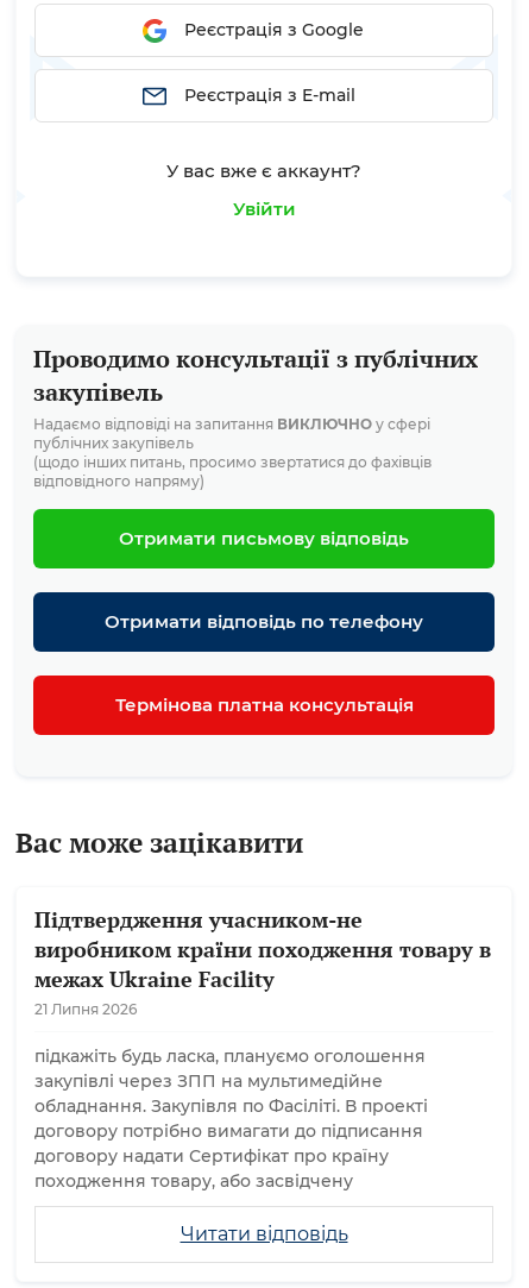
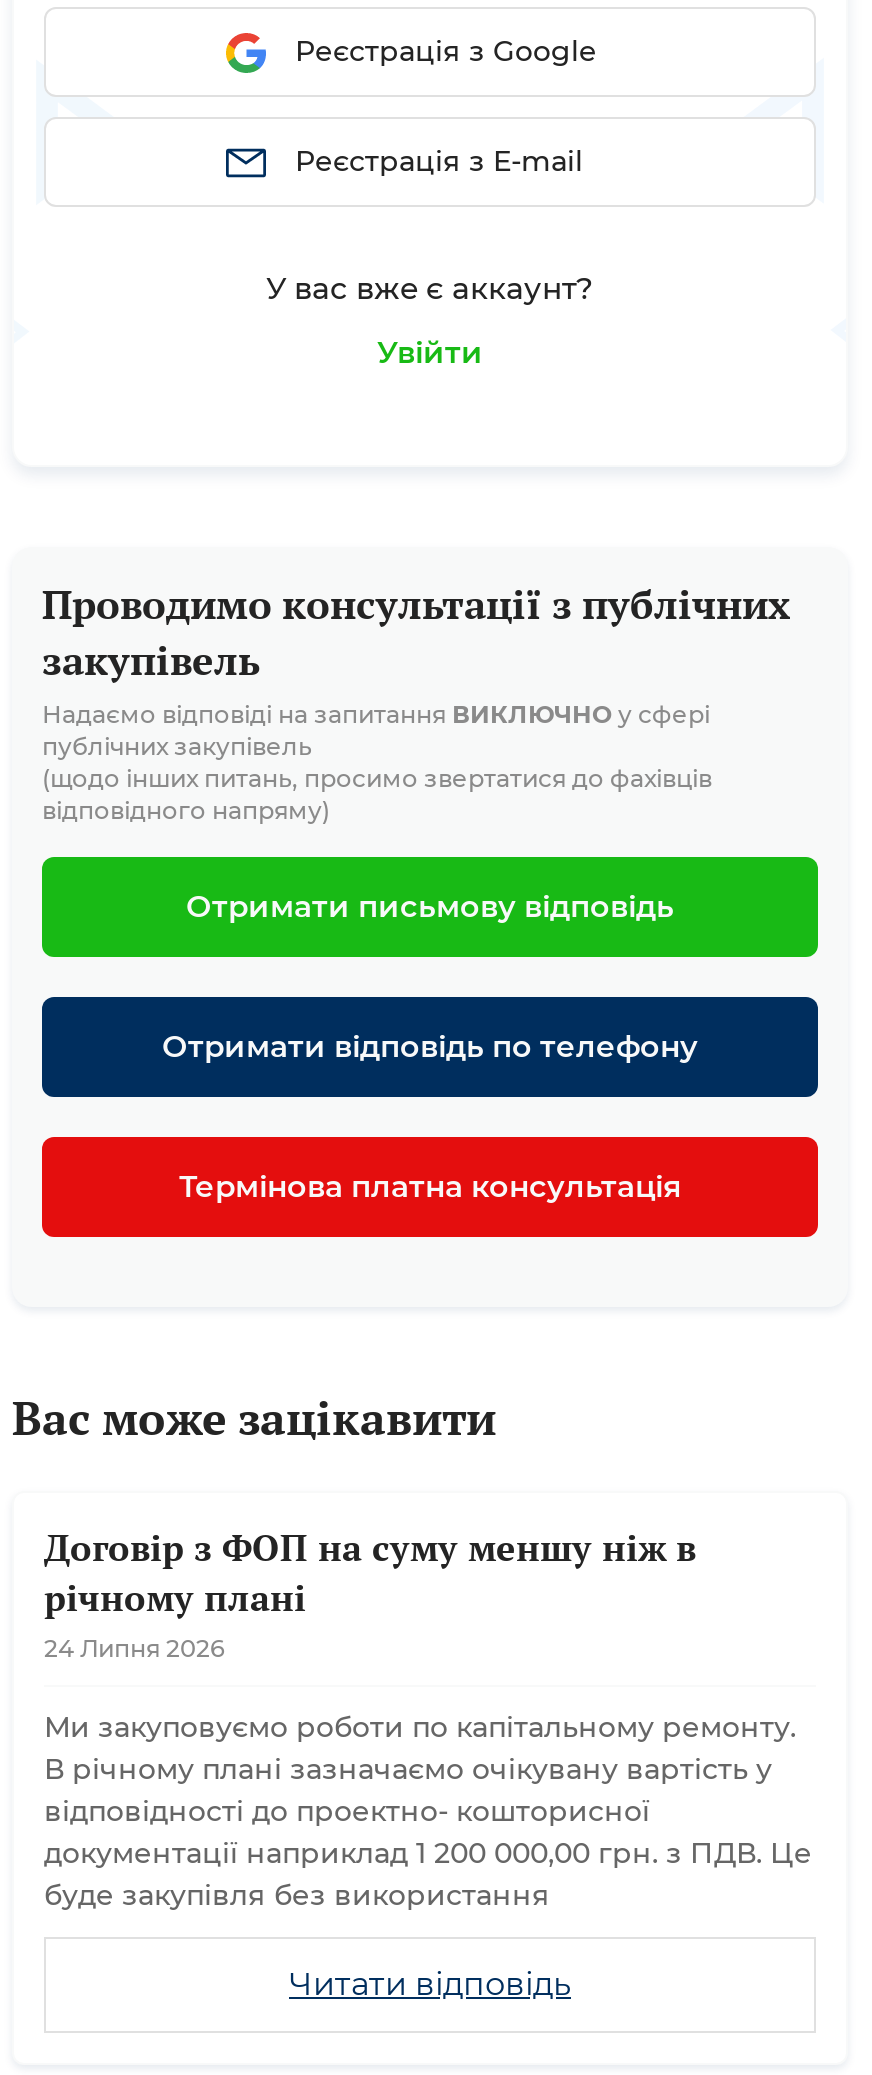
[34,905,491,1018] Підтвердження учасником-не | виробником країни походження товару в | межах Ukraine Facility | 21 Липня 2026 -> [44,1523,696,1663] Договір з ФОП на суму меншу ніж в | річному плані | 24 Липня 2026
[34,1045,428,1192] підкажіть будь ласка, плануємо оголошення | закупівлі через ЗПП на мультимедійне | обладнання. Закупівля по Фасіліті. В проекті | договору потрібно вимагати до підписання | договору надати Сертифікат про країну | походження товару, або засвідчену -> [44,1709,812,1913] Ми закуповуємо роботи по капітальному ремонту. | В річному плані зазначаємо очікувану вартість у | відповідності до проектно- кошторисної | документації наприклад 1 200 000,00 грн. з ПДВ. Це | буде закупівля без використання

